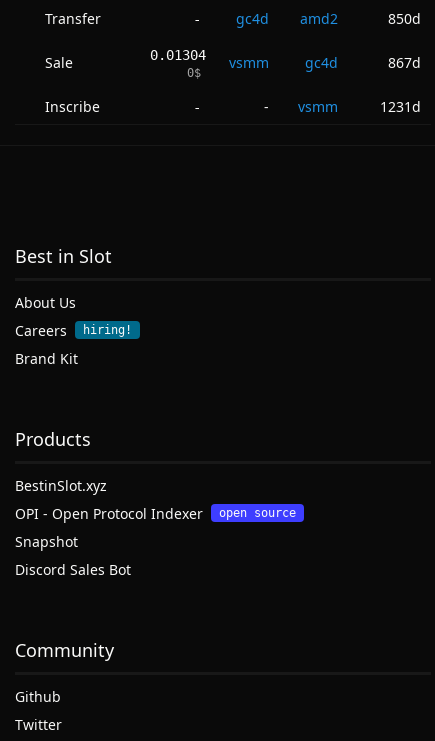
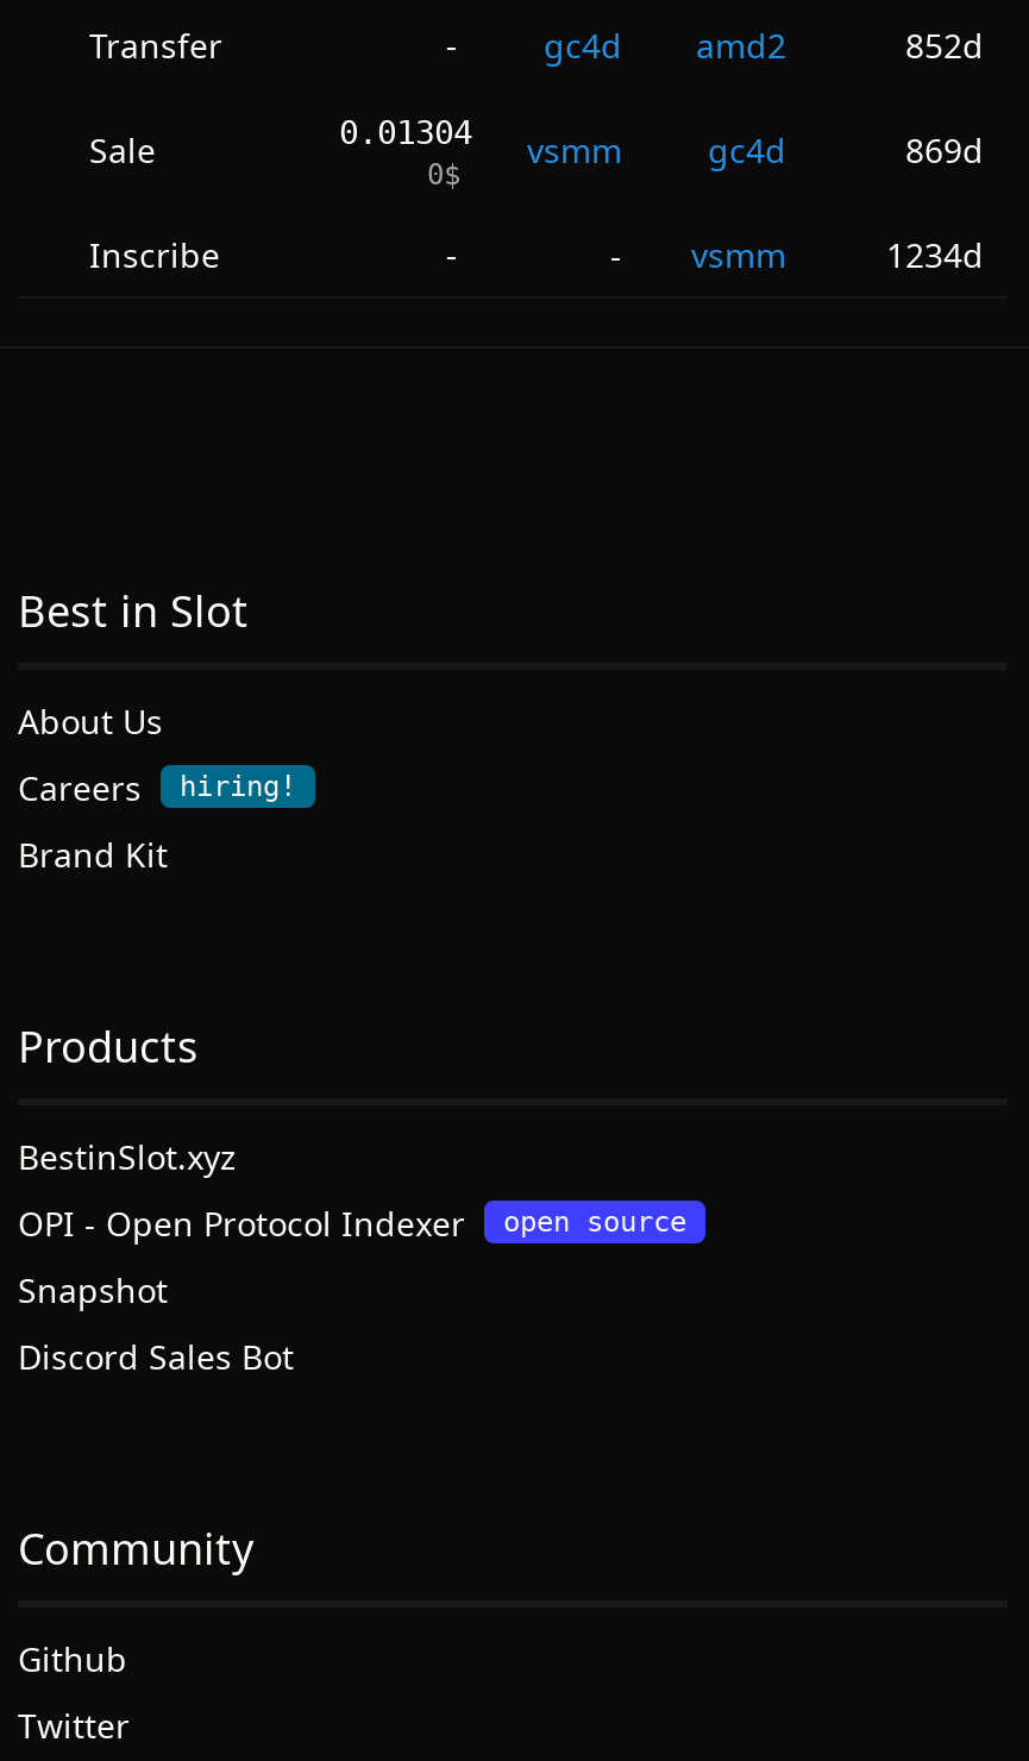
[388,9,421,28] 850d -> [905,23,984,68] 852d
[388,53,421,72] 867d -> [905,127,984,173] 869d
[380,97,421,116] 1231d -> [886,232,984,277] 1234d

